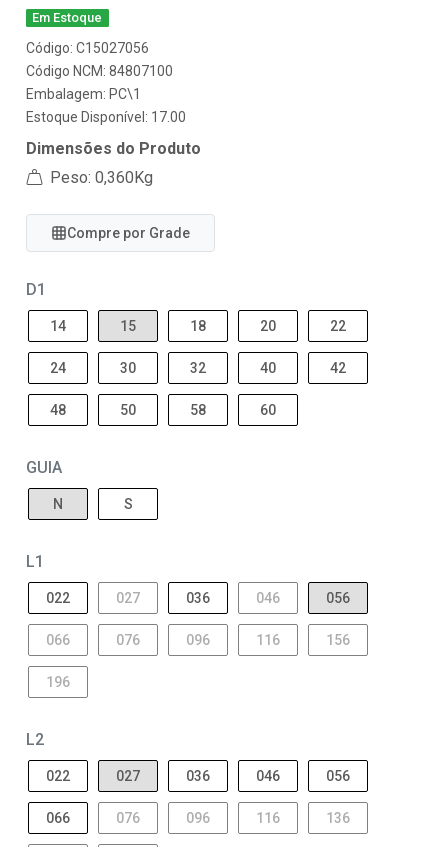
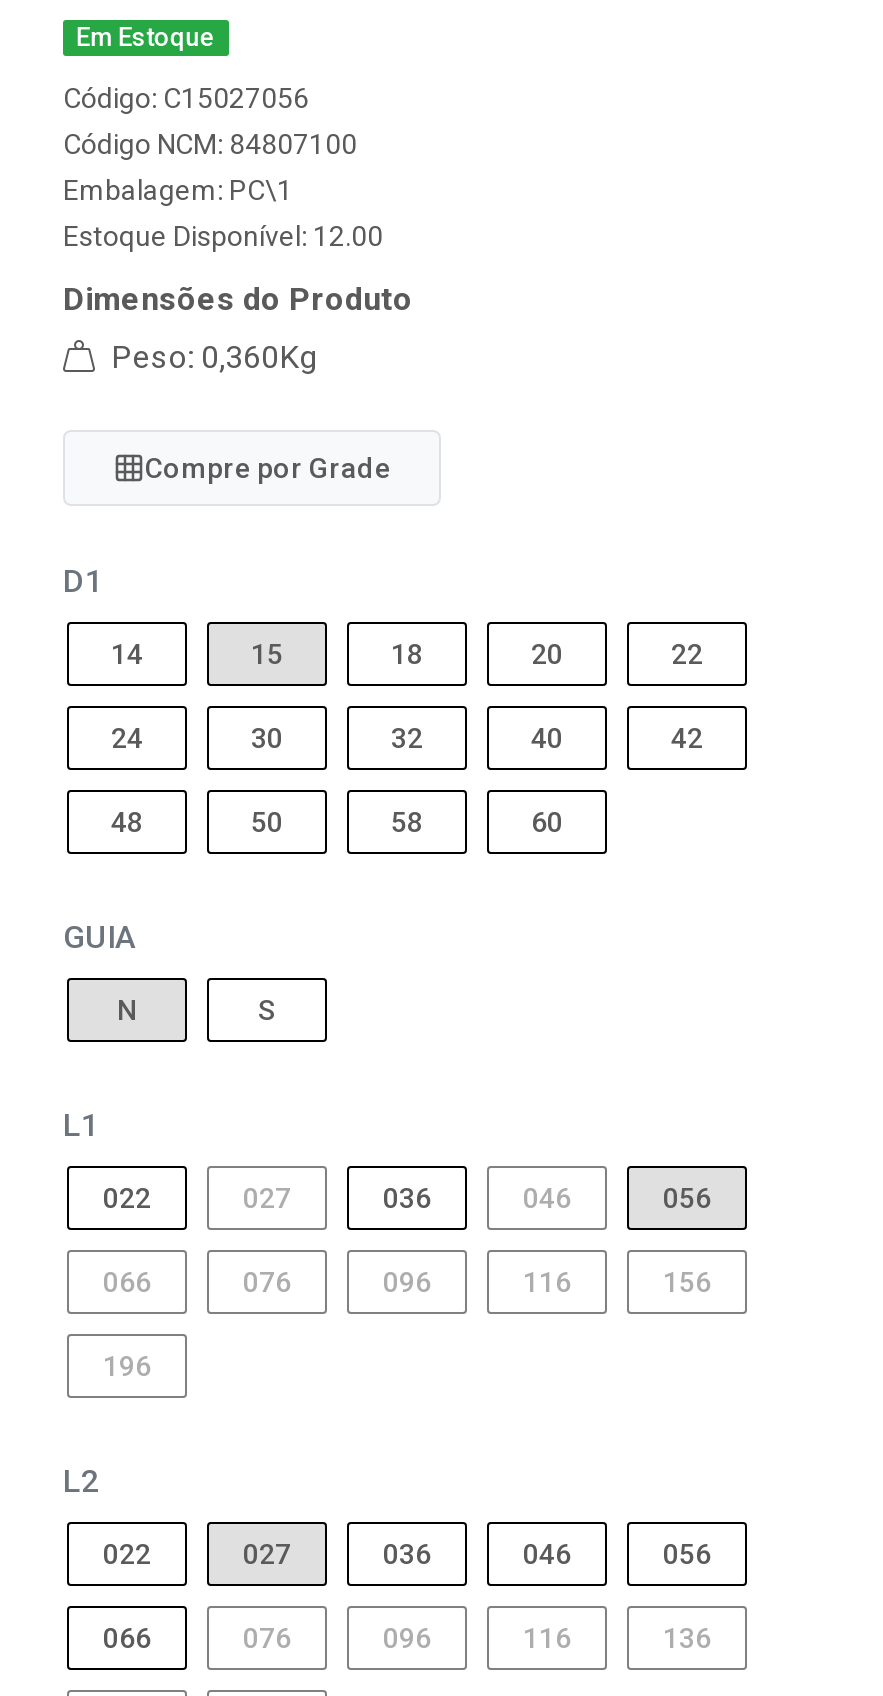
[26,109,186,125] Estoque Disponível: 17.00 -> [63,220,383,252] Estoque Disponível: 12.00

